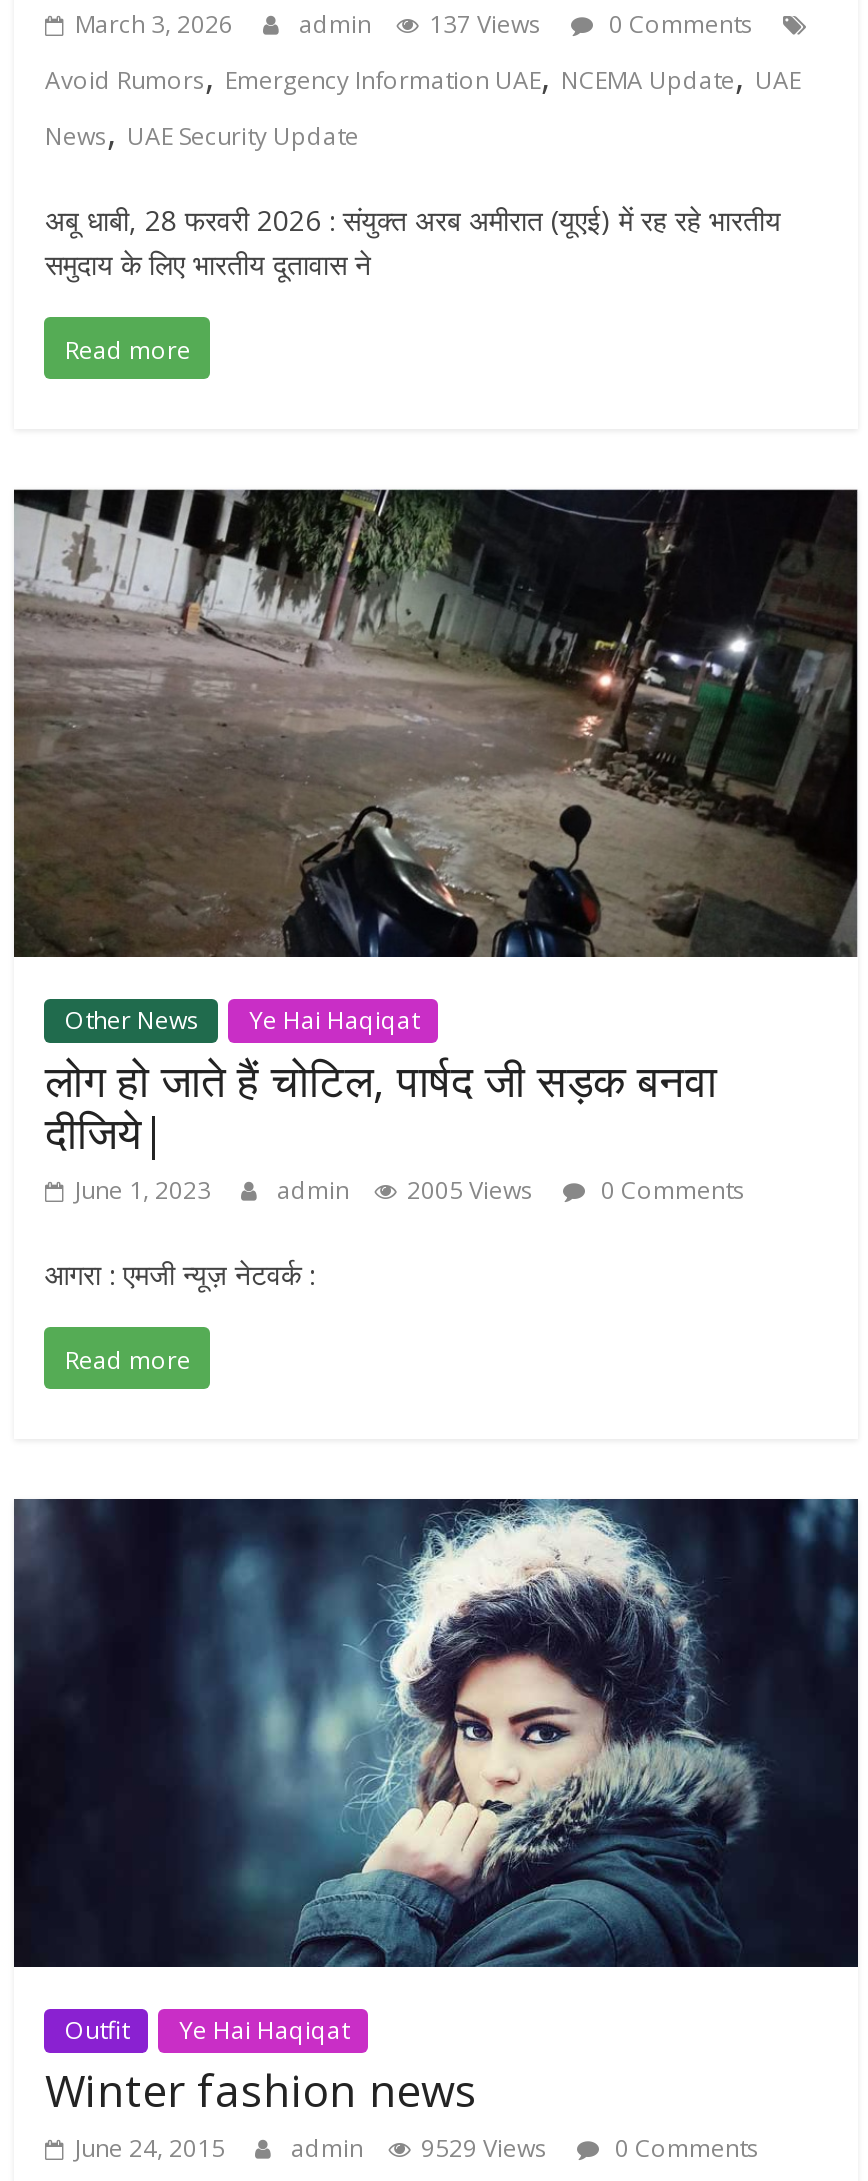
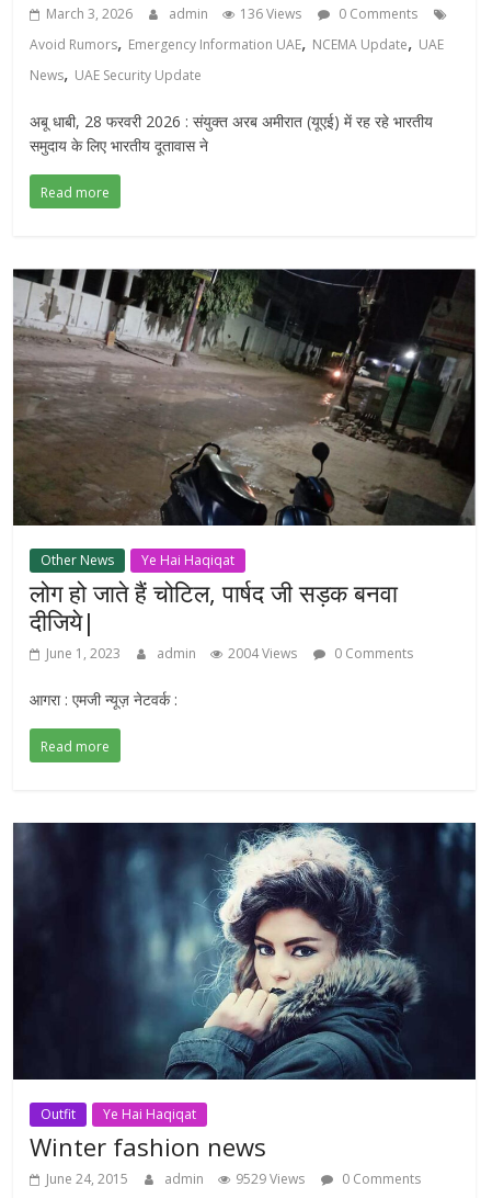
[75,7,753,41] March 3, 2026 admin 137 Views 0 Comments -> [46,4,418,22] March 3, 2026 admin 136 Views 0 Comments
[75,1173,745,1207] June 1, 2023 admin 2005 Views 0 Comments -> [46,644,414,662] June 1, 2023 admin 2004 Views 0 Comments

